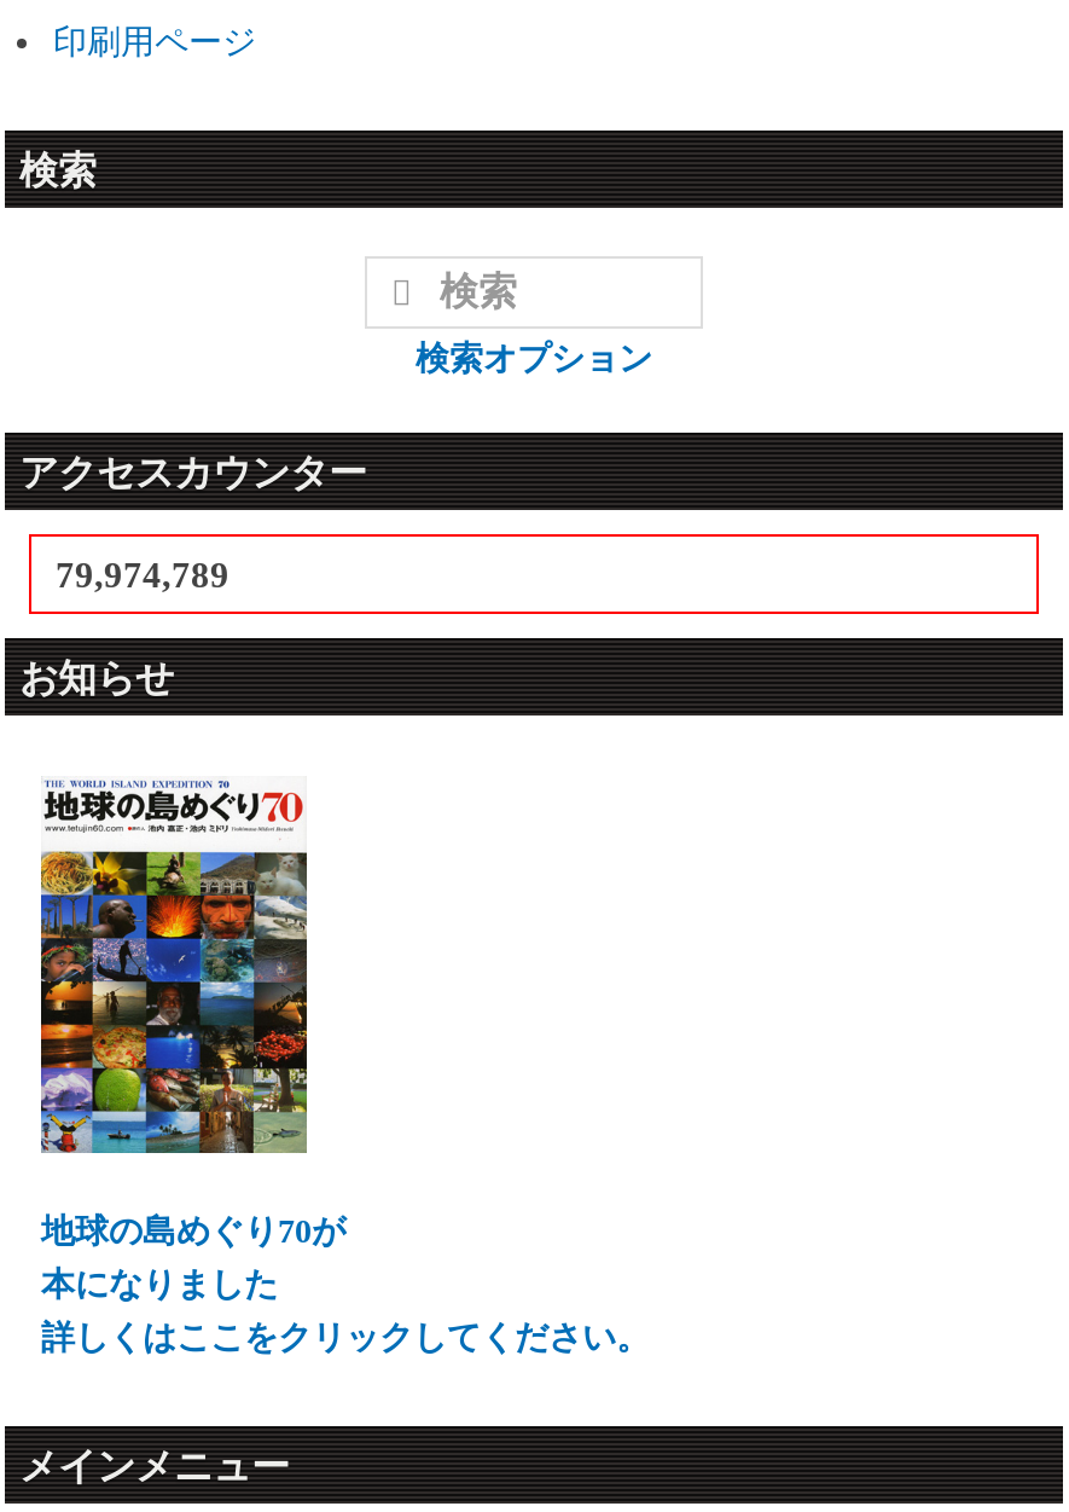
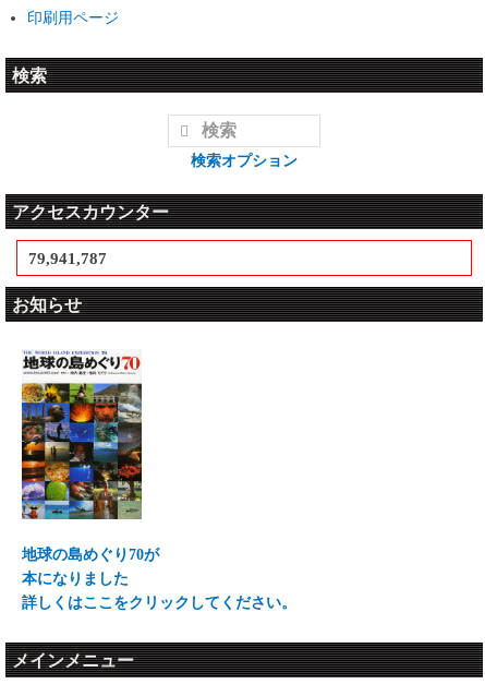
[56,555,230,594] 79,974,789 -> [28,250,107,267] 79,941,787

